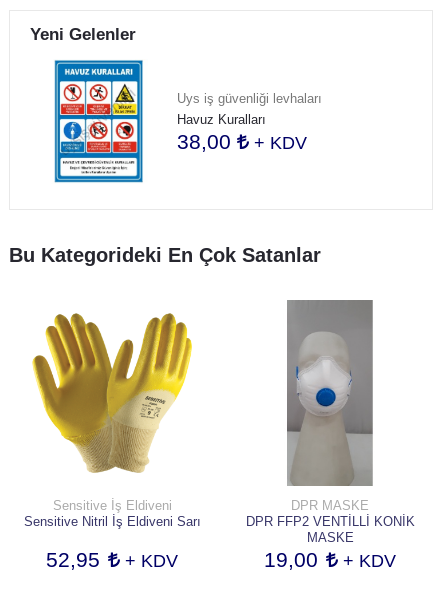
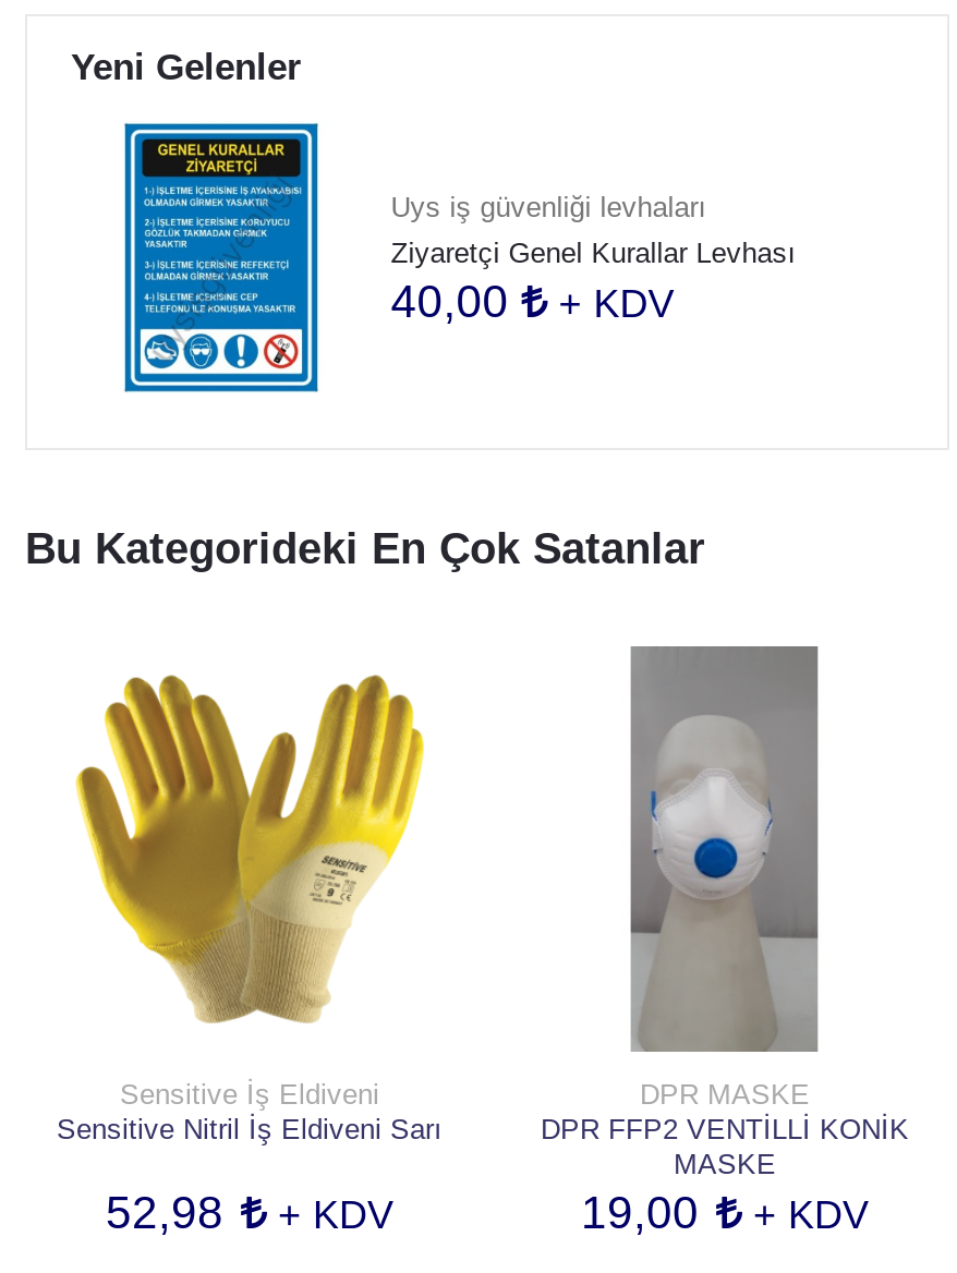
[55,63,307,180] [image] | Havuz Kuralları | 38,00 + KDV -> [130,130,796,387] [image] | Ziyaretçi Genel Kurallar Levhası | 40,00 + KDV
[46,548,178,571] 52,95 + KDV -> [106,1188,393,1238] 52,98 + KDV

